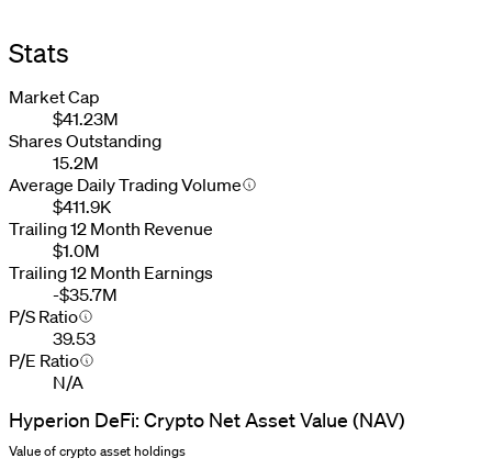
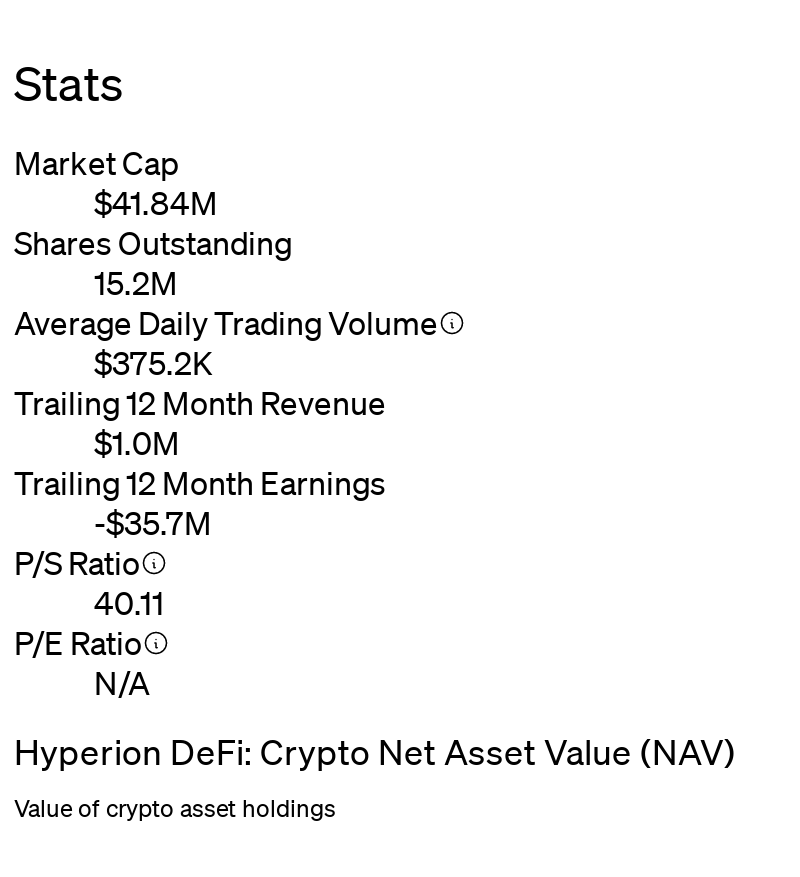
[53,107,119,129] $41.23M -> [94,182,218,222] $41.84M
[53,195,111,217] $411.9K -> [94,342,212,382] $375.2K
[53,327,96,349] 39.53 -> [94,582,164,622] 40.11

